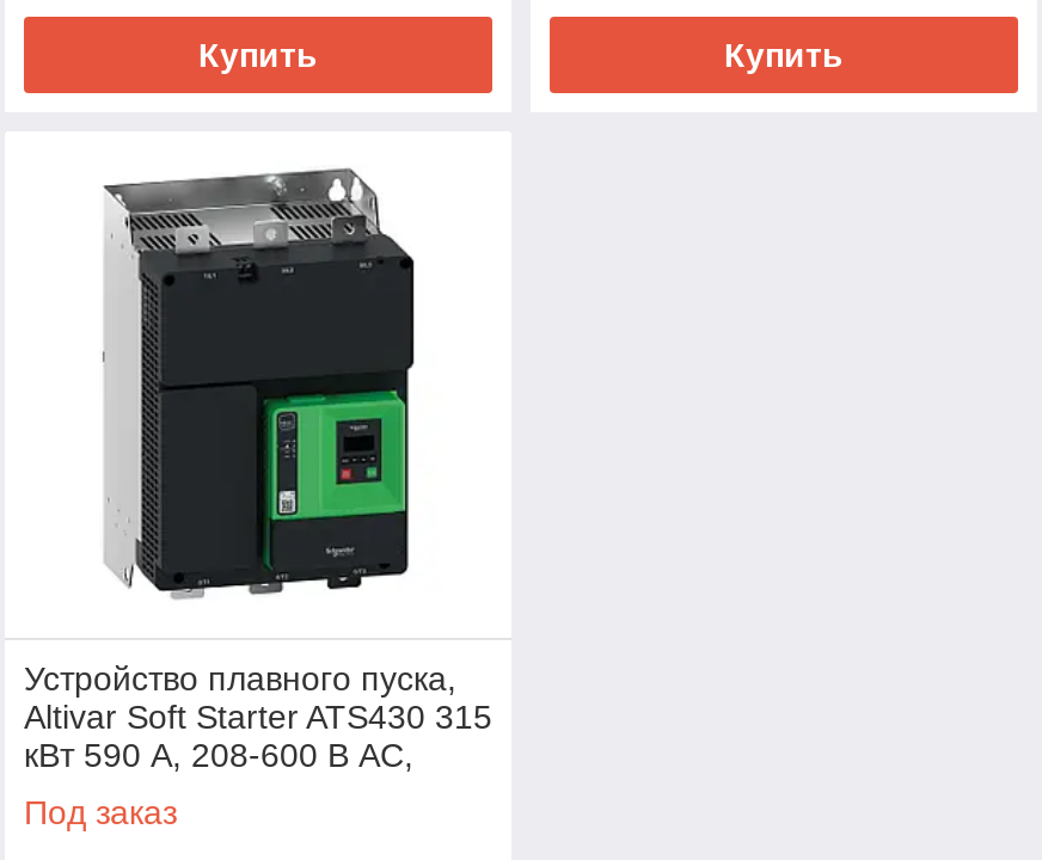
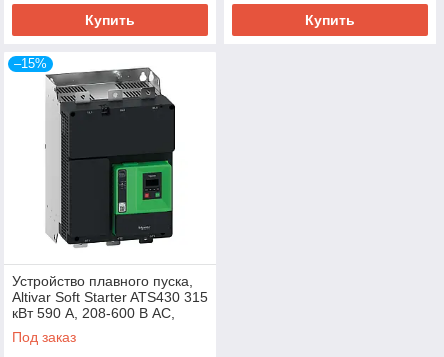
none -> [14,56,47,71] –15%

